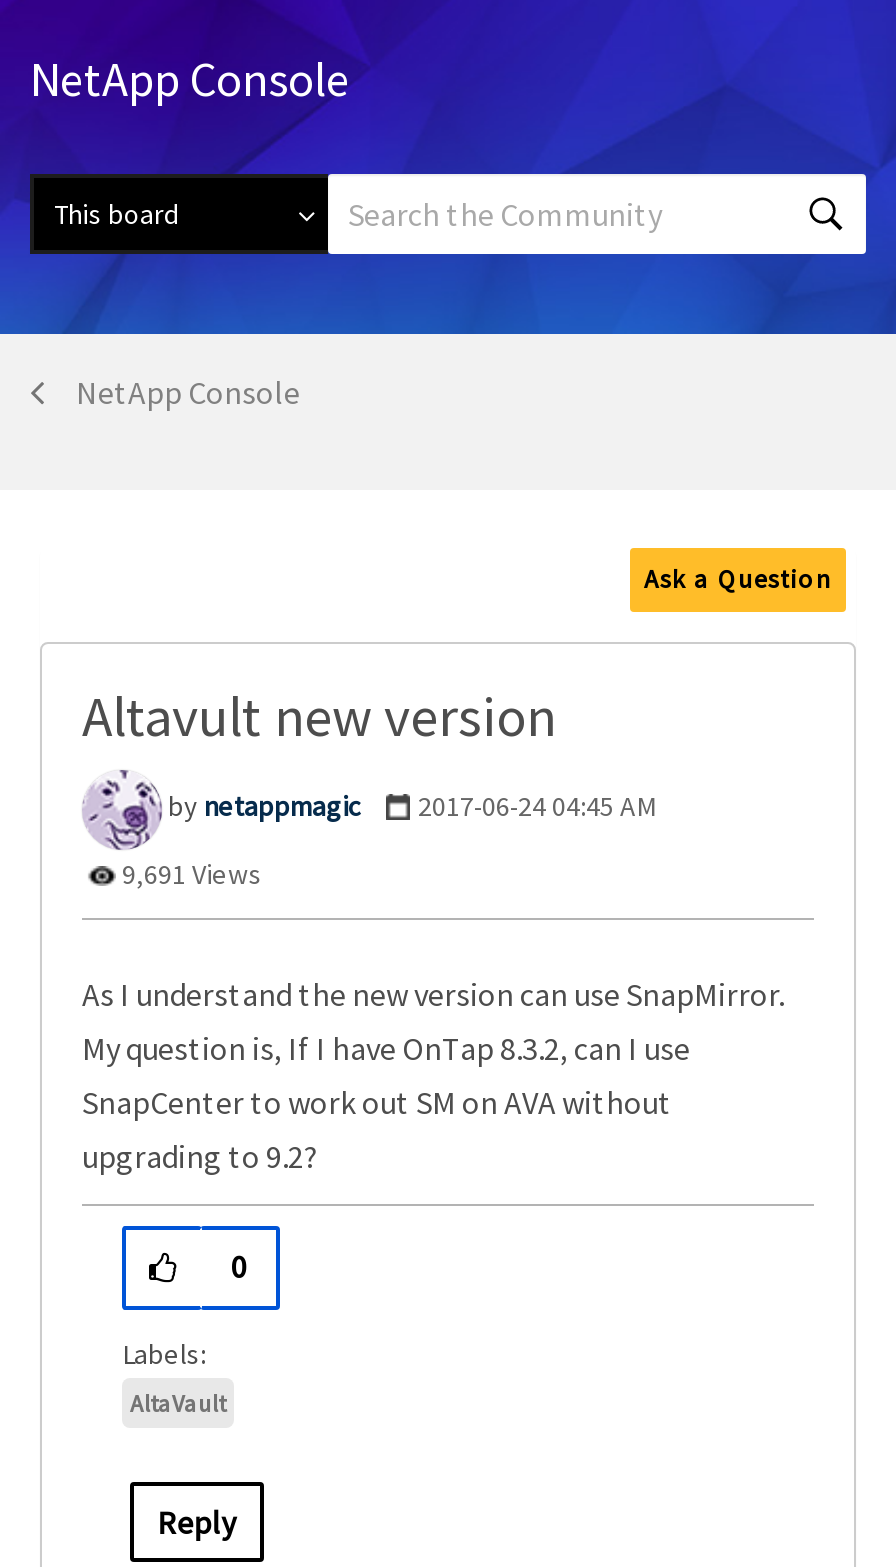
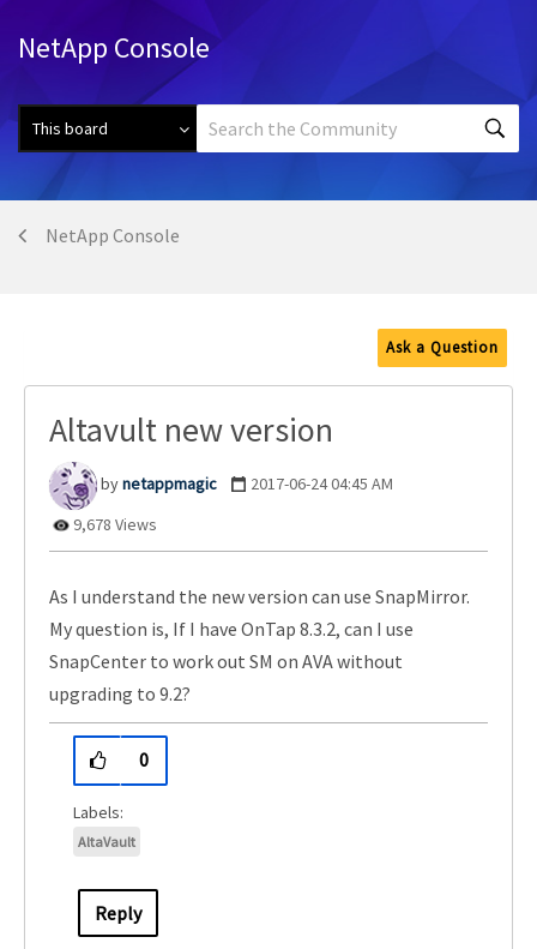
[116,856,262,892] 9,691 Views -> [70,513,157,535] 9,678 Views

